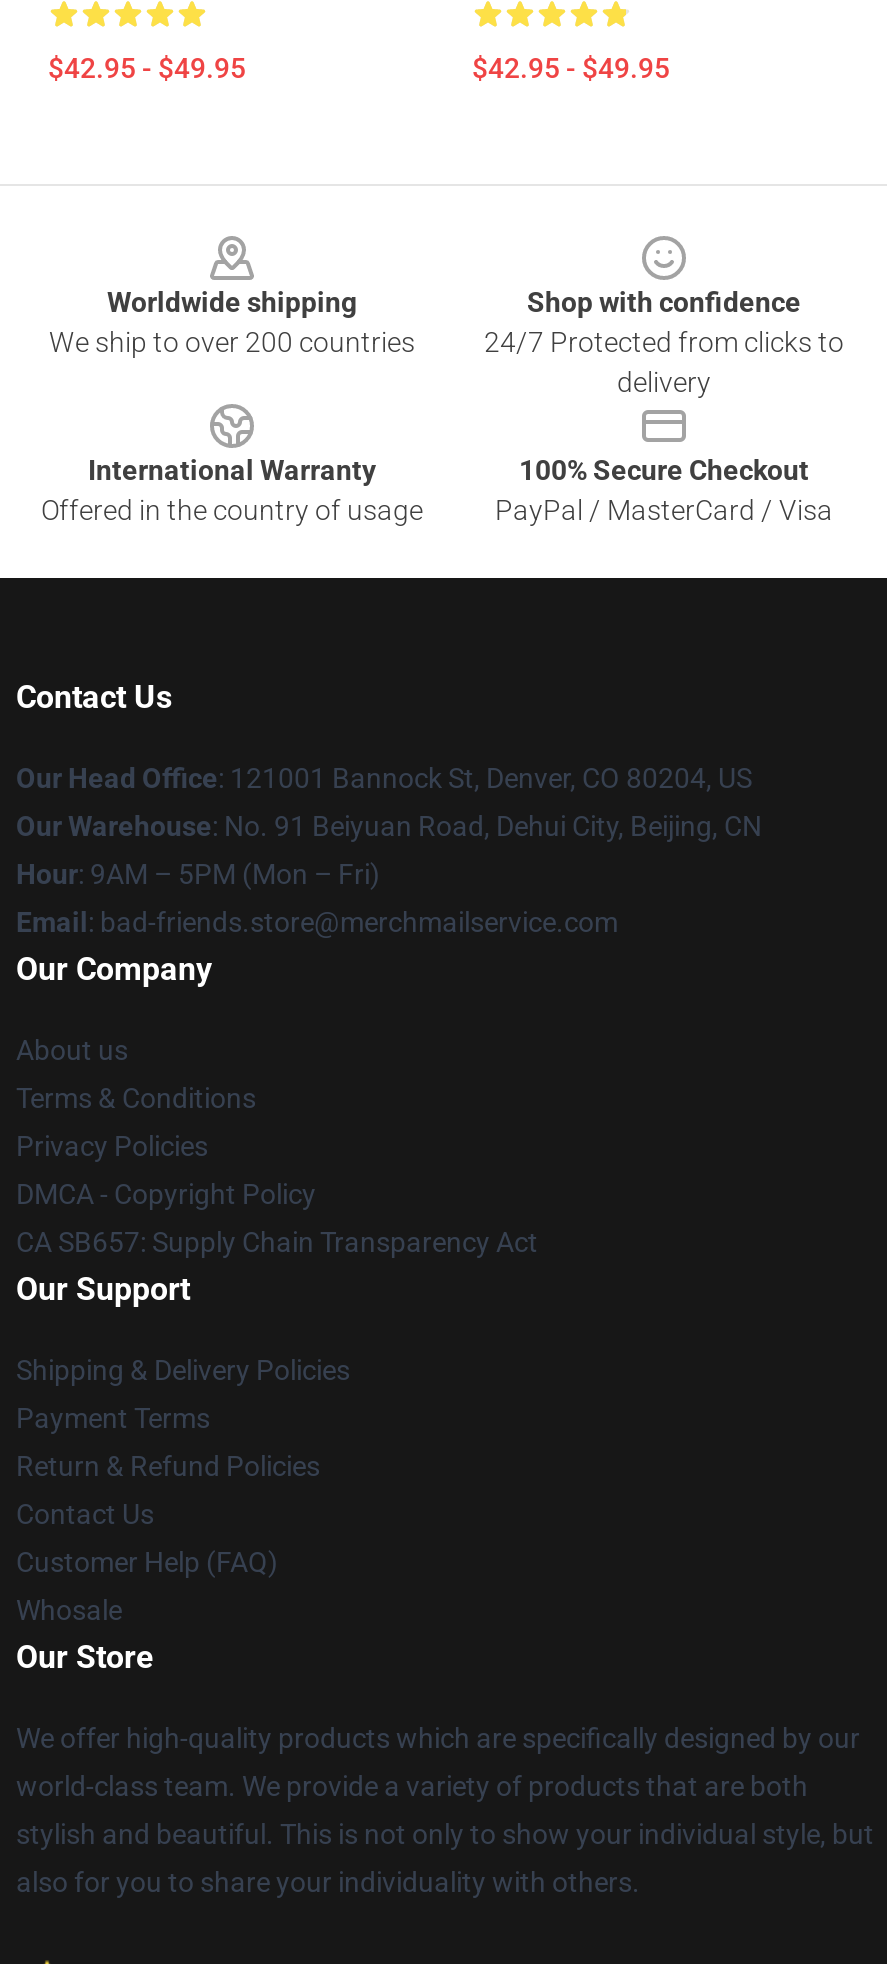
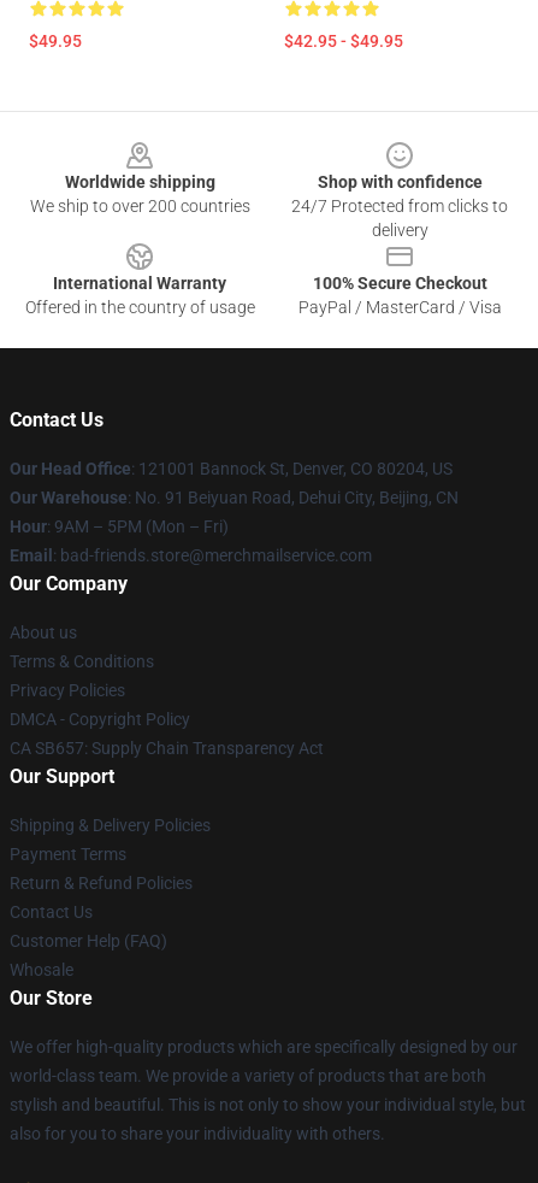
[48,52,246,84] $42.95 - $49.95 -> [29,31,82,51] $49.95

